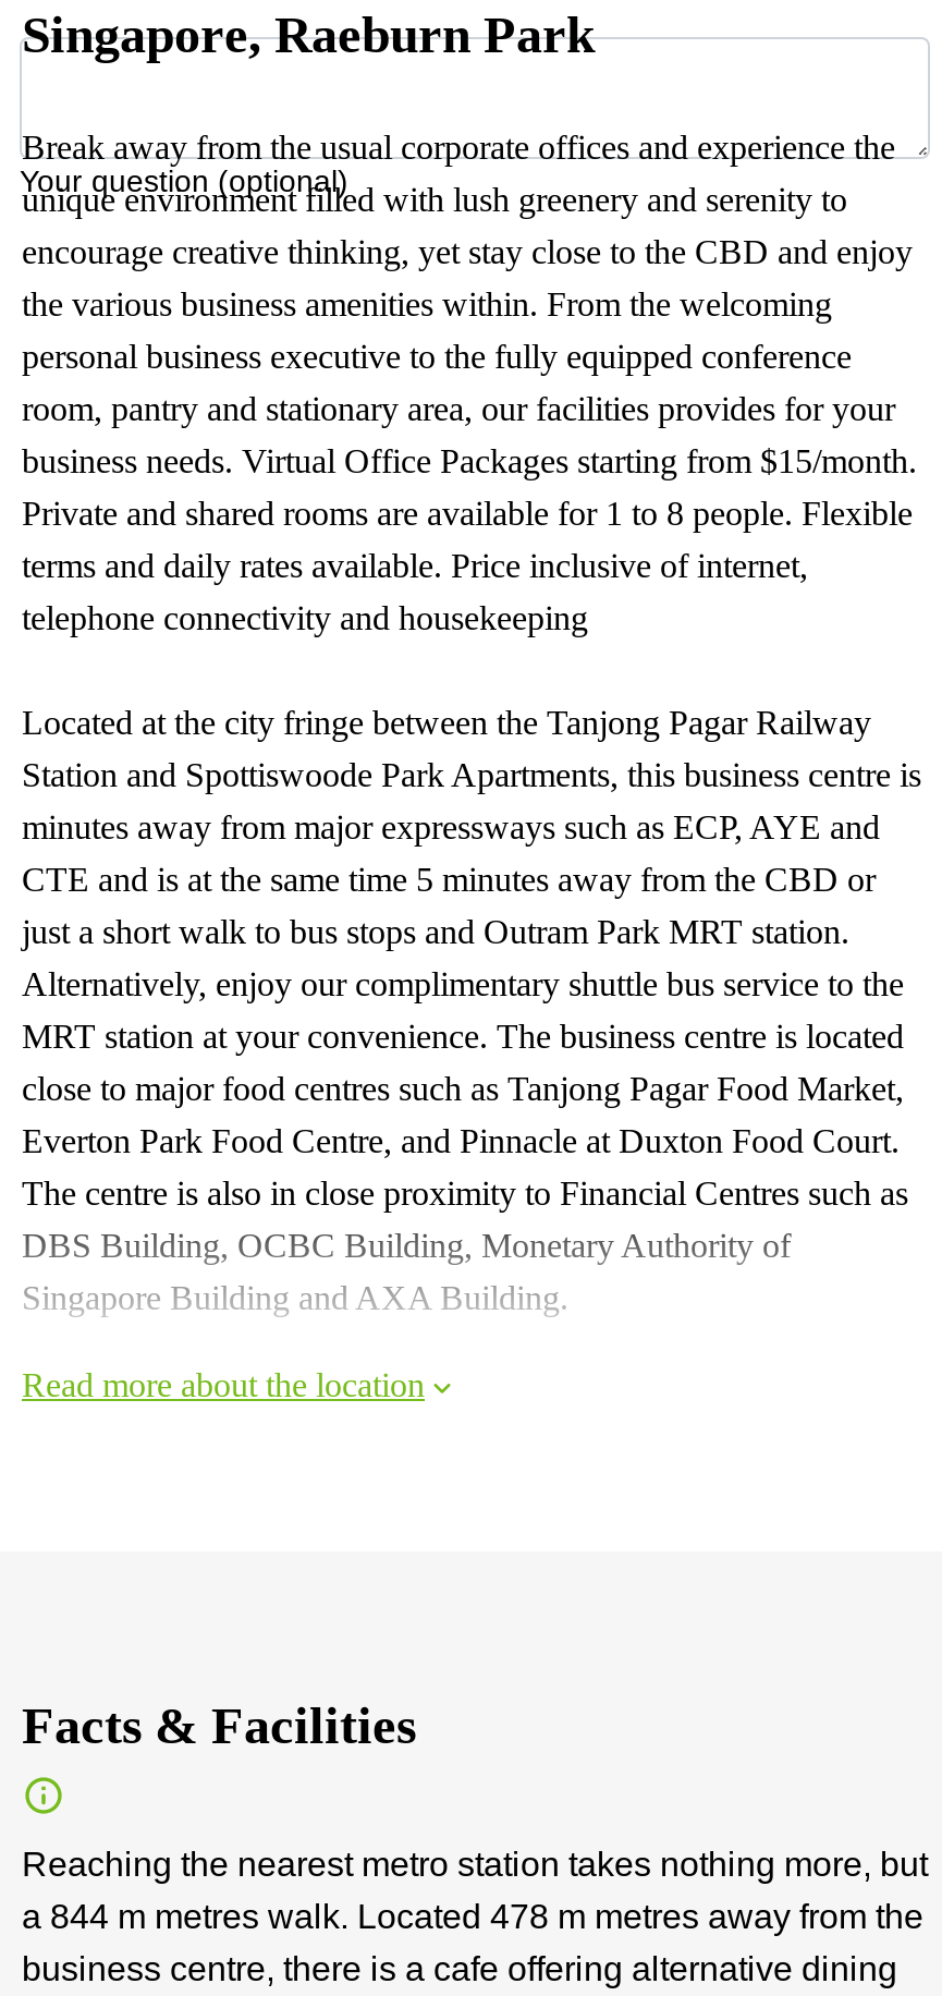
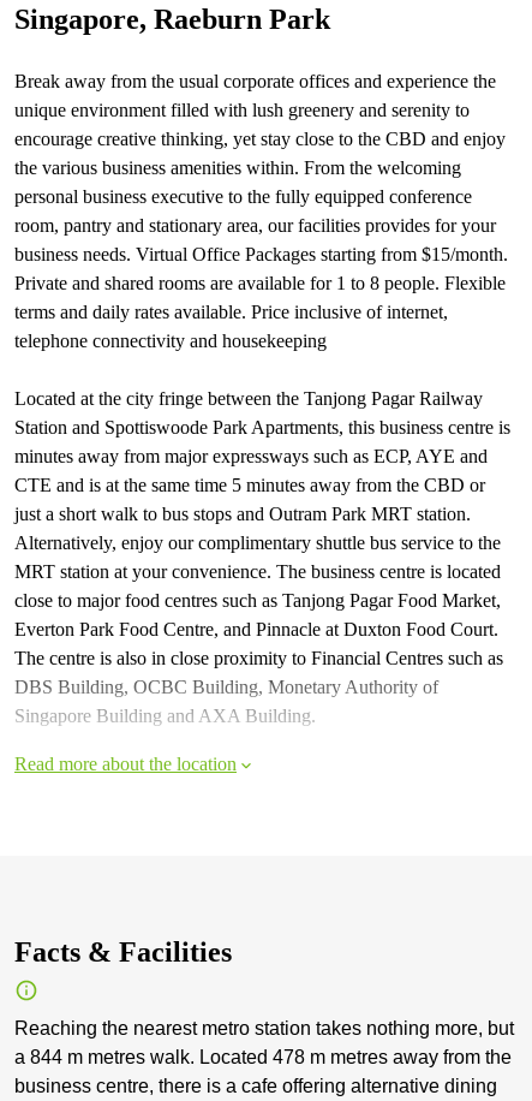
[20,163,348,198] Your question (optional) -> none

